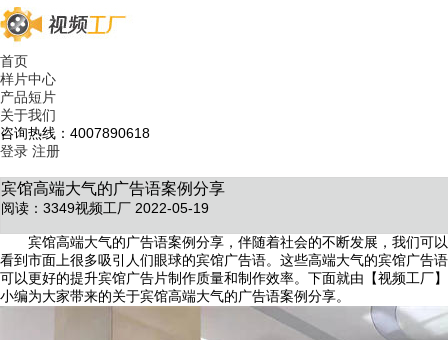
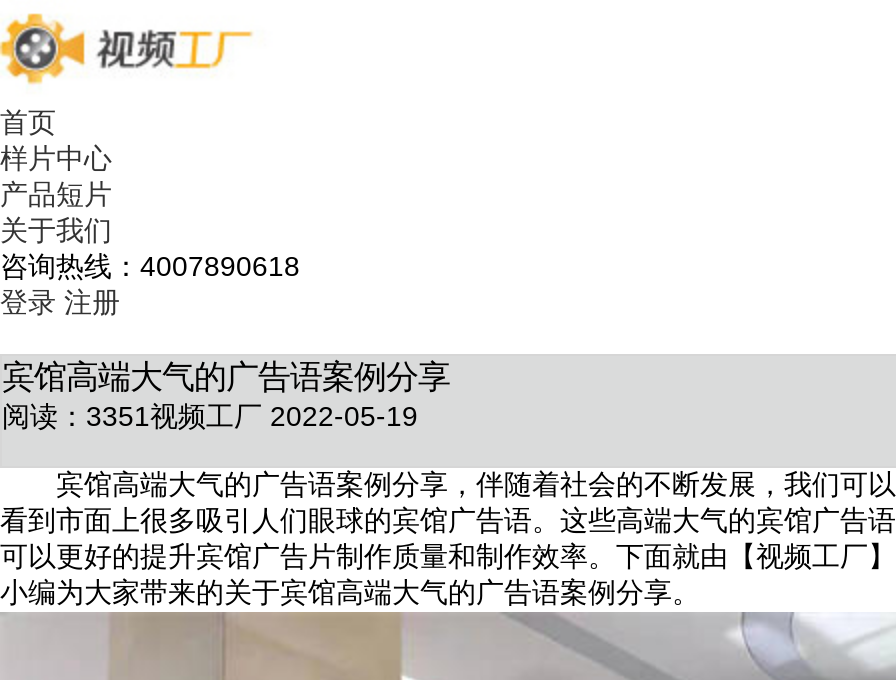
[1,200,209,216] 阅读：3349视频工厂 2022-05-19 -> [2,400,418,432] 阅读：3351视频工厂 2022-05-19

